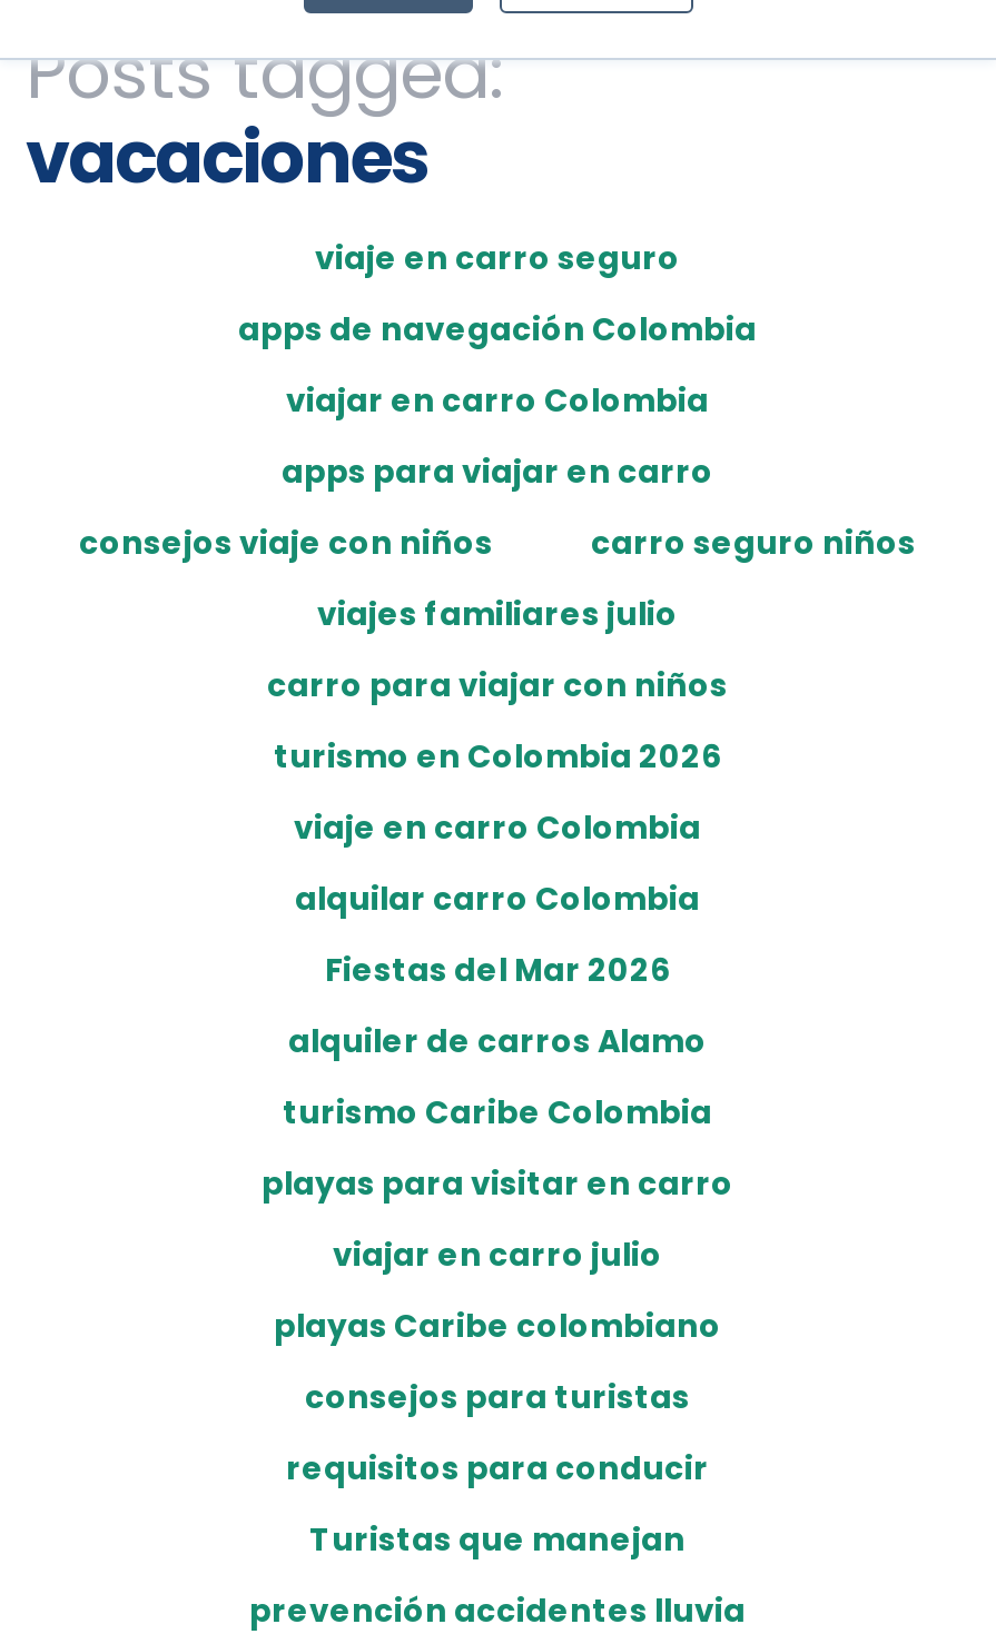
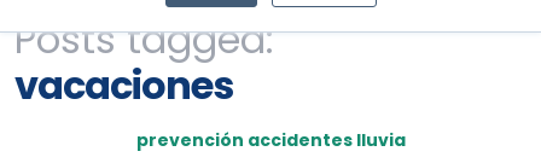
[79,236,916,1562] viaje en carro seguro | apps de navegación Colombia | viajar en carro Colombia | apps para viajar en carro | consejos viaje con niños | carro seguro niños | viajes familiares julio | carro para viajar con niños | turismo en Colombia 2026 | viaje en carro Colombia | alquilar carro Colombia | Fiestas del Mar 2026 | alquiler de carros Alamo | turismo Caribe Colombia | playas para visitar en carro | viajar en carro julio | playas Caribe colombiano | consejos para turistas | requisitos para conducir | Turistas que manejan -> none

